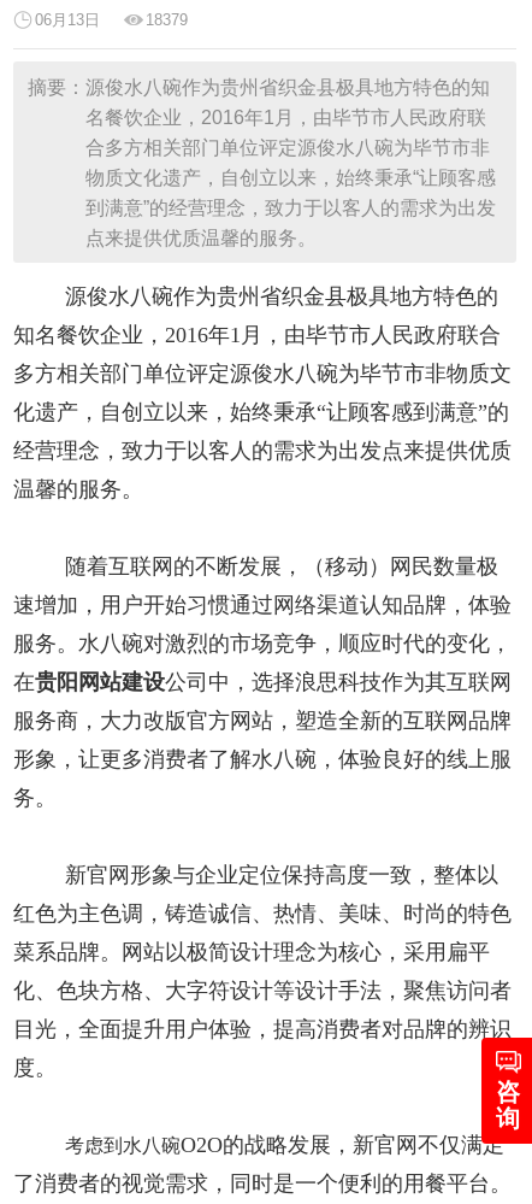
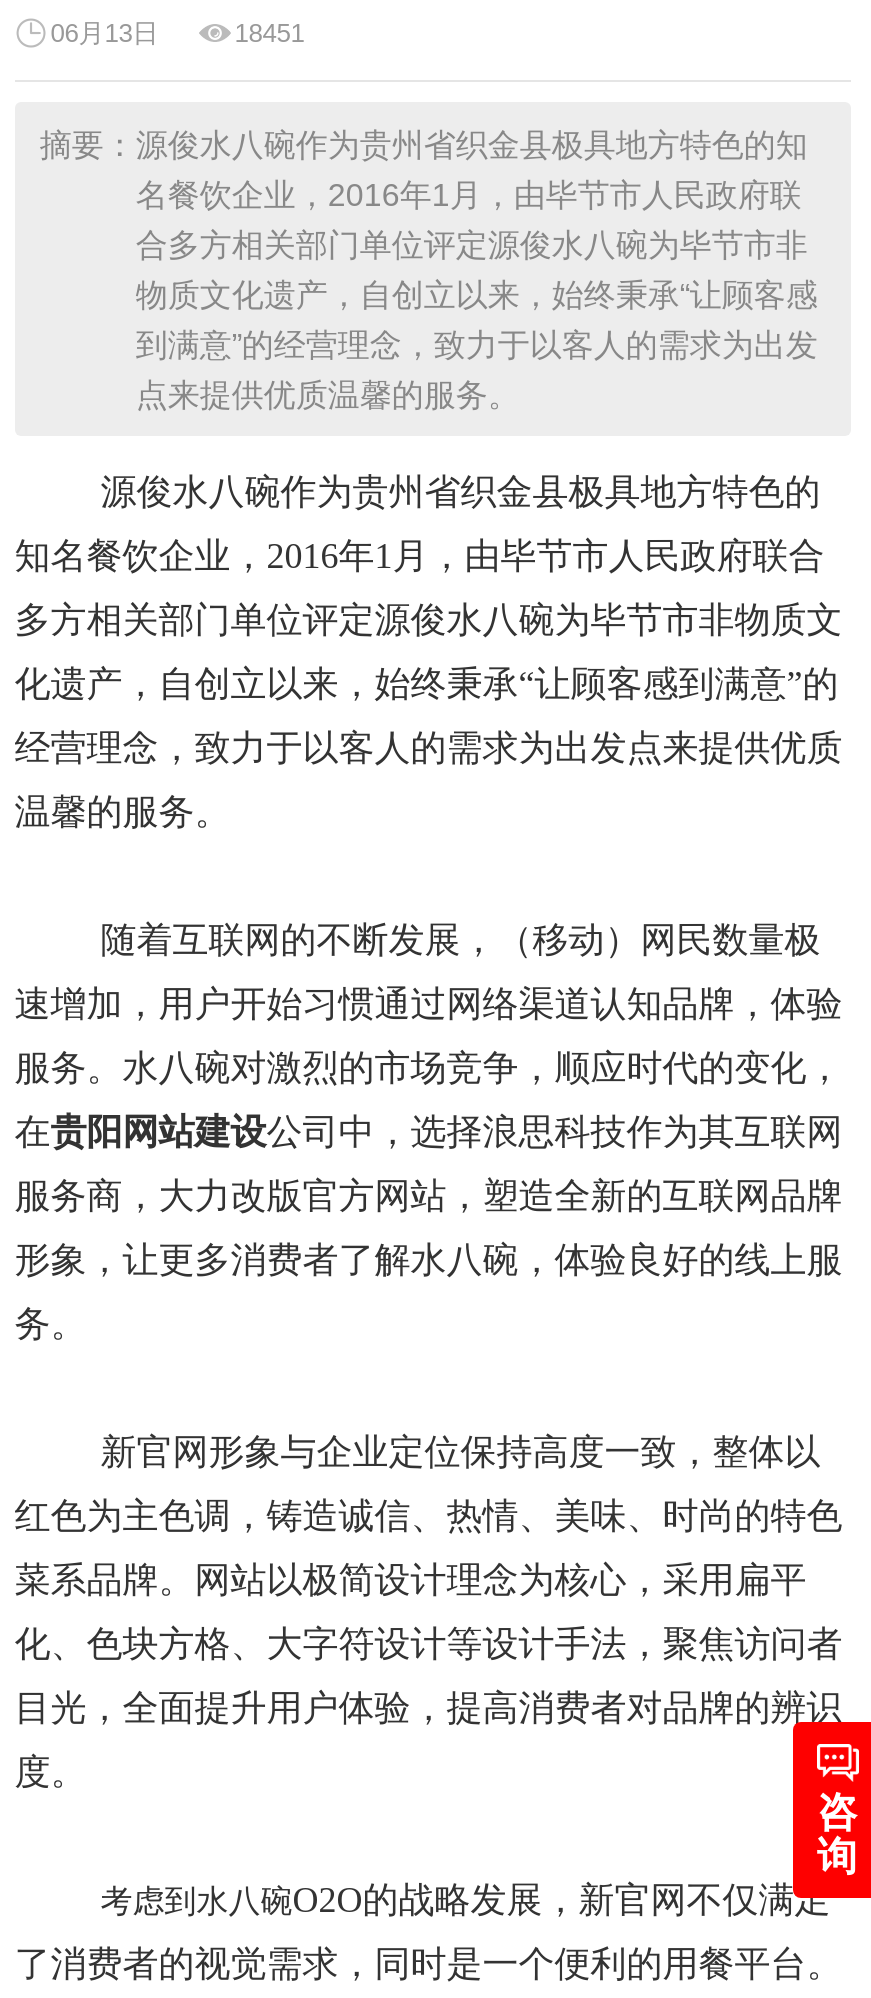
[145,11,188,29] 18379 -> [235,18,305,48] 18451

